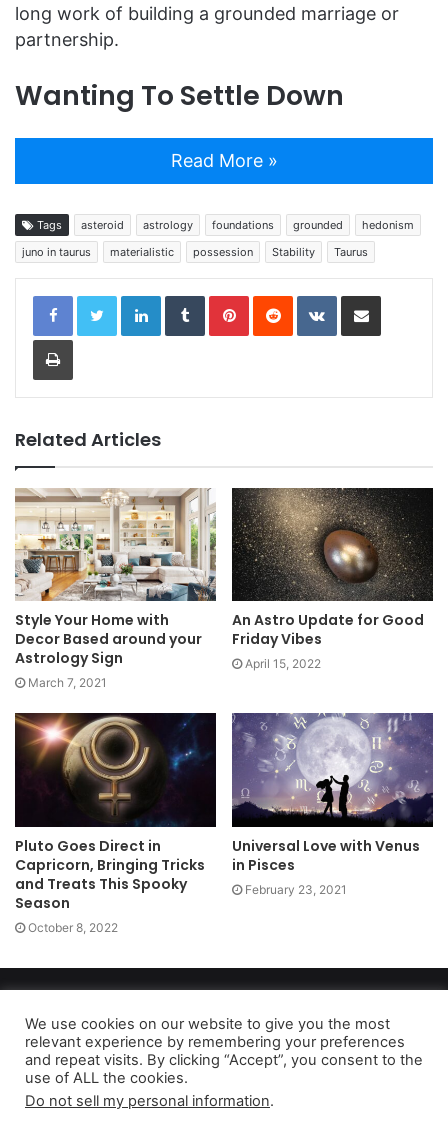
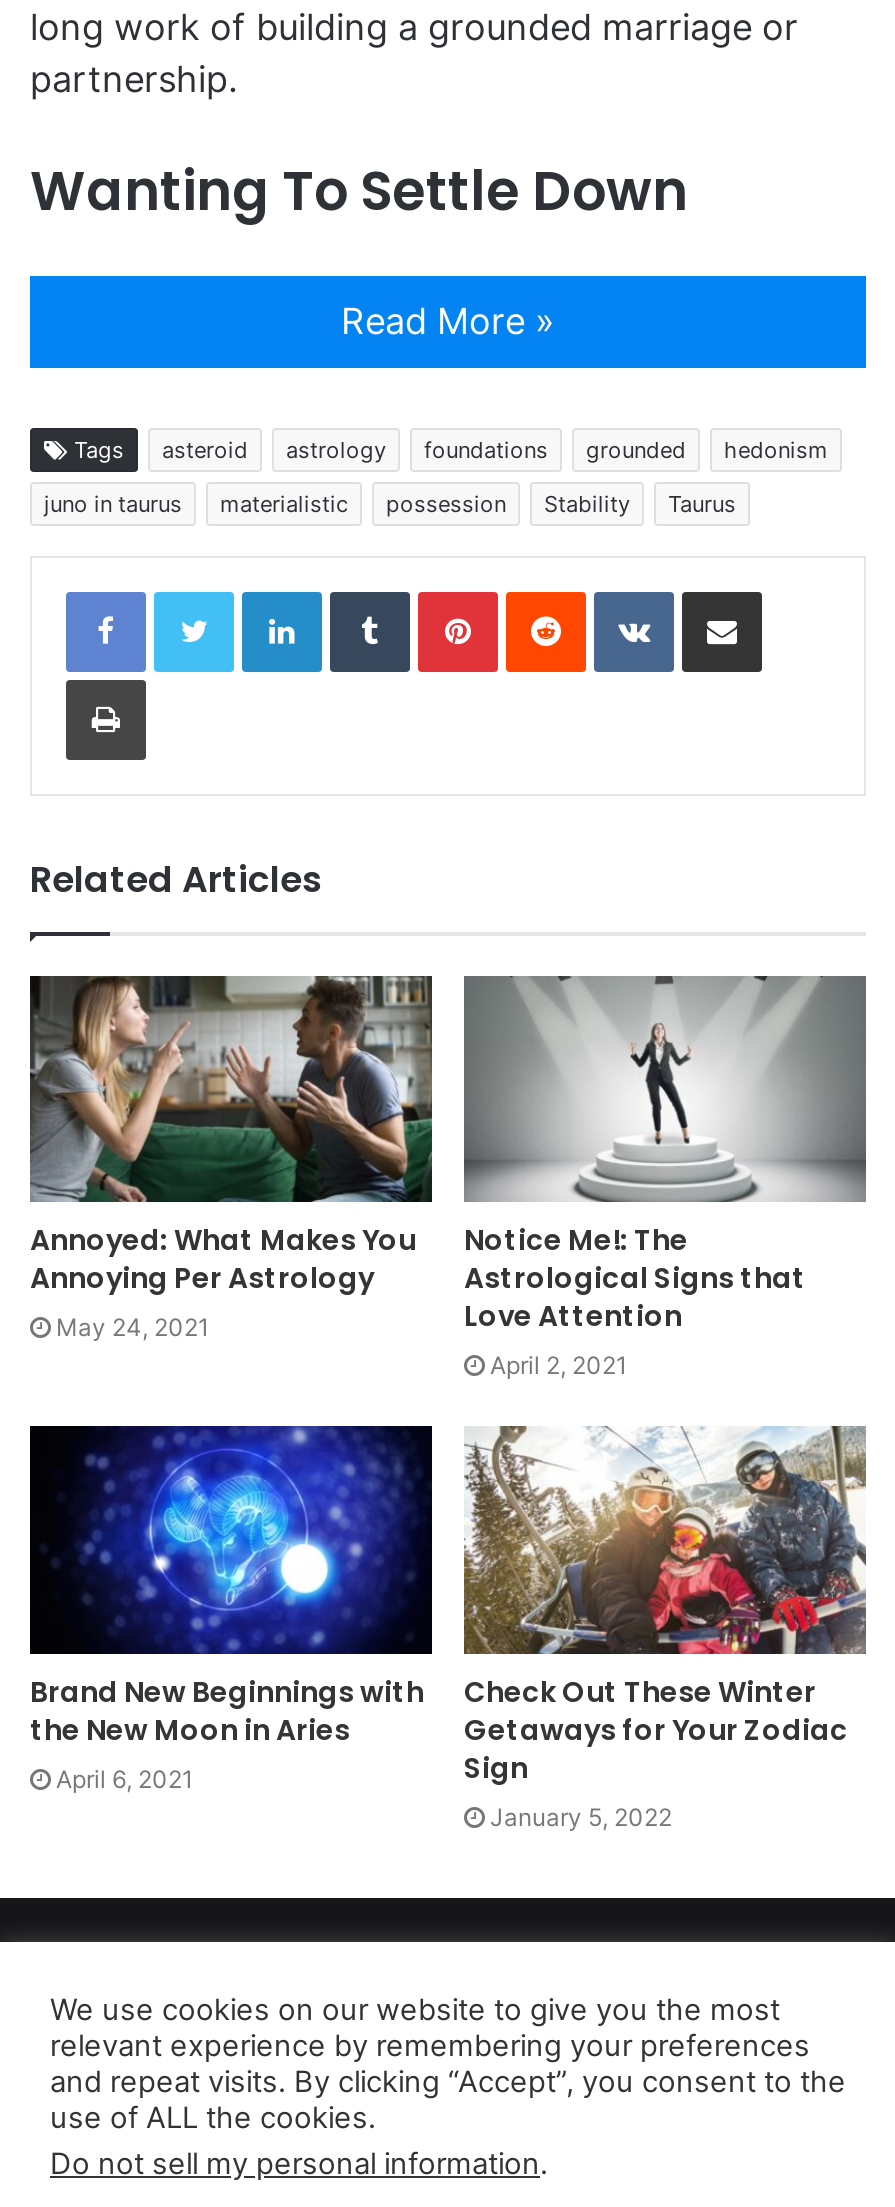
[14,488,216,690] [image] | Style Your Home with | Decor Based around your | Astrology Sign | March 7, 2021 -> [28,974,432,1342] [image] | Annoyed: What Makes You | Annoying Per Astrology | May 24, 2021
[232,488,433,671] [image] | An Astro Update for Good | Friday Vibes | April 15, 2022 -> [464,976,866,1380] [image] | Notice Me!: The | Astrological Signs that | Love Attention | April 2, 2021
[14,712,207,934] [image] | Pluto Goes Direct in | Capricorn, Bringing Tricks | and Treats This Spooky | Season | October 8, 2022 -> [30,1424,424,1793] [image] | Brand New Beginnings with | the New Moon in Aries | April 6, 2021
[231,712,434,896] [image] | Universal Love with Venus | in Pisces | February 23, 2021 -> [464,1426,866,1831] [image] | Check Out These Winter | Getaways for Your Zodiac | Sign | January 5, 2022

